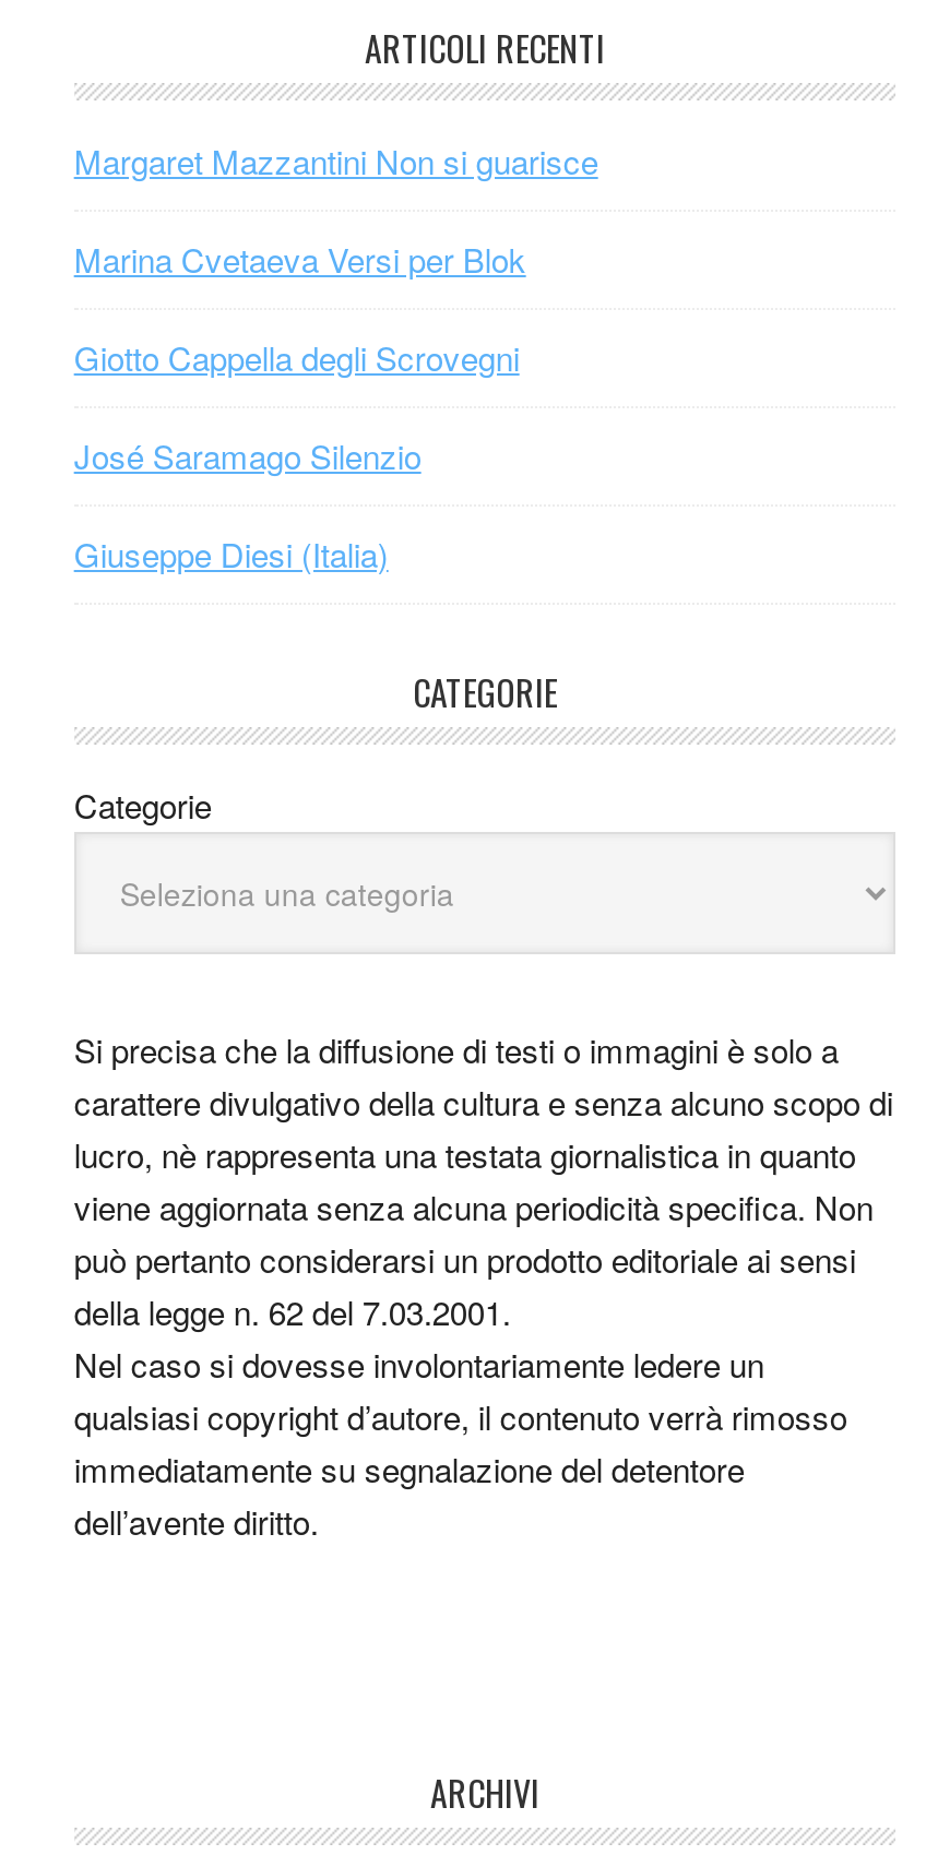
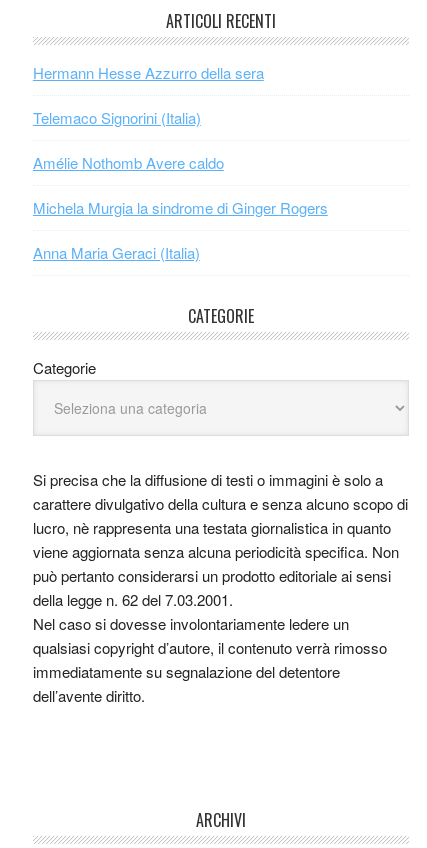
[74,136,598,182] Margaret Mazzantini Non si guarisce -> [33,62,264,83] Hermann Hesse Azzurro della sera
[74,235,526,281] Marina Cvetaeva Versi per Blok -> [33,107,201,128] Telemaco Signorini (Italia)
[74,333,519,379] Giotto Cappella degli Scrovegni -> [33,152,224,173] Amélie Nothomb Avere caldo
[74,431,421,477] José Saramago Silenzio -> [33,197,328,218] Michela Murgia la sindrome di Ginger Rogers
[74,530,388,575] Giuseppe Diesi (Italia) -> [33,242,200,263] Anna Maria Geraci (Italia)

